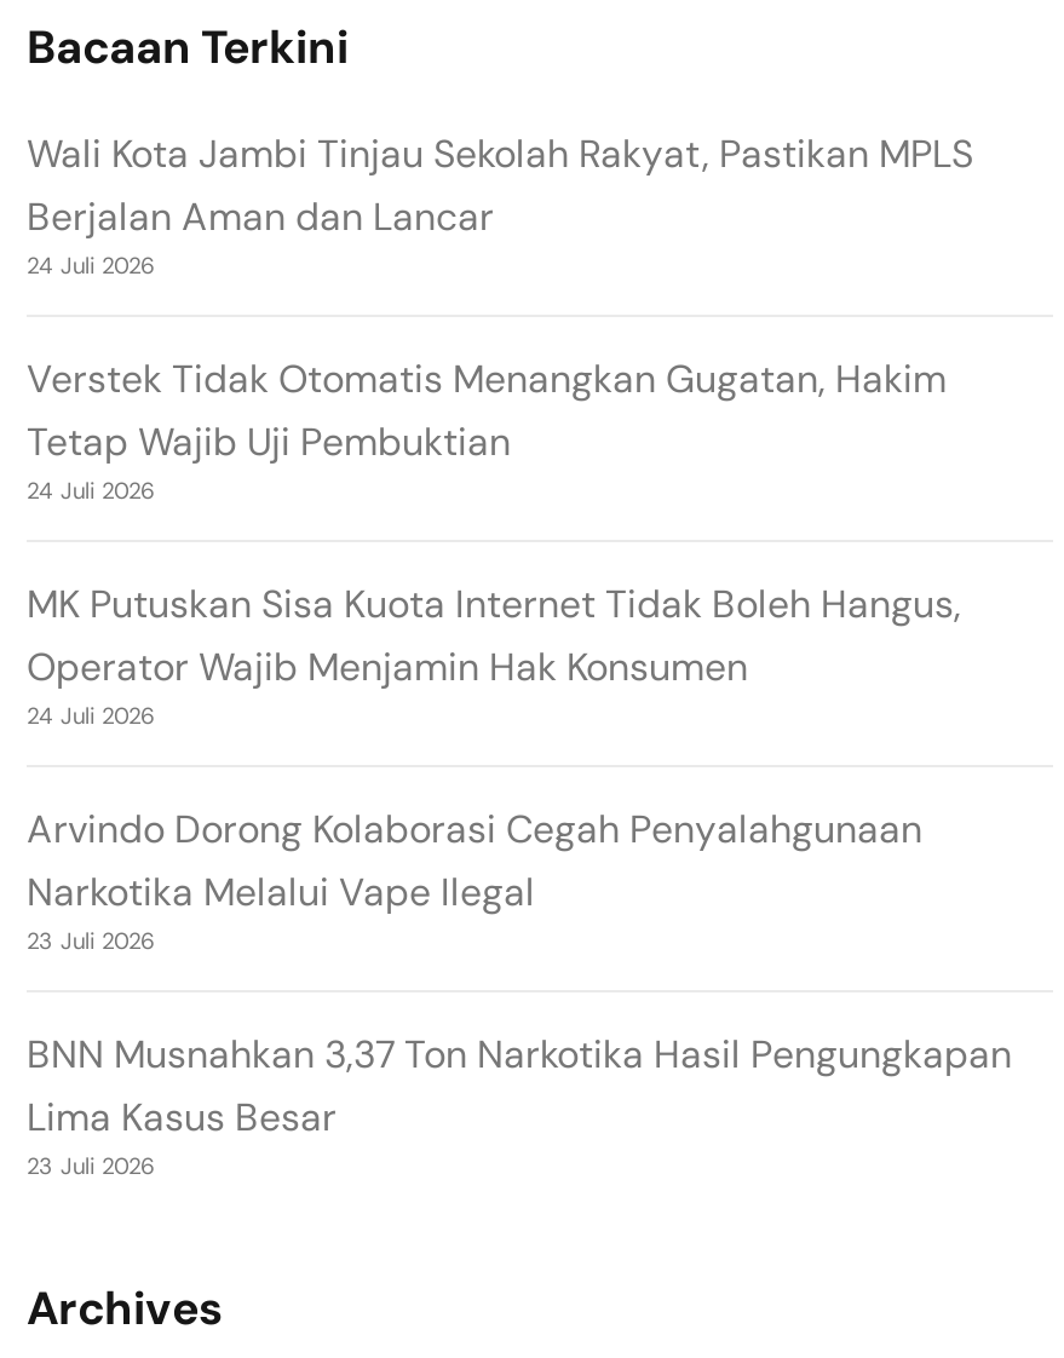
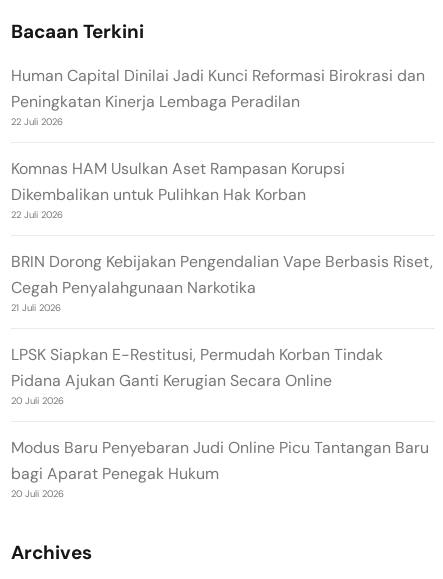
[27,129,973,281] Wali Kota Jambi Tinjau Sekolah Rakyat, Pastikan MPLS | Berjalan Aman dan Lancar | 24 Juli 2026 -> [11,65,425,128] Human Capital Dinilai Jadi Kunci Reformasi Birokrasi dan | Peningkatan Kinerja Lembaga Peradilan | 22 Juli 2026
[27,354,947,506] Verstek Tidak Otomatis Menangkan Gugatan, Hakim | Tetap Wajib Uji Pembuktian | 24 Juli 2026 -> [11,158,345,221] Komnas HAM Usulkan Aset Rampasan Korupsi | Dikembalikan untuk Pulihkan Hak Korban | 22 Juli 2026
[27,579,961,731] MK Putuskan Sisa Kuota Internet Tidak Boleh Hangus, | Operator Wajib Menjamin Hak Konsumen | 24 Juli 2026 -> [11,251,433,314] BRIN Dorong Kebijakan Pengendalian Vape Berbasis Riset, | Cegah Penyalahgunaan Narkotika | 21 Juli 2026
[27,804,922,956] Arvindo Dorong Kolaborasi Cegah Penyalahgunaan | Narkotika Melalui Vape Ilegal | 23 Juli 2026 -> [11,344,383,407] LPSK Siapkan E-Restitusi, Permudah Korban Tindak | Pidana Ajukan Ganti Kerugian Secara Online | 20 Juli 2026
[27,1029,1012,1182] BNN Musnahkan 3,37 Ton Narkotika Hasil Pengungkapan | Lima Kasus Besar | 23 Juli 2026 -> [11,437,429,500] Modus Baru Penyebaran Judi Online Picu Tantangan Baru | bagi Aparat Penegak Hukum | 20 Juli 2026

